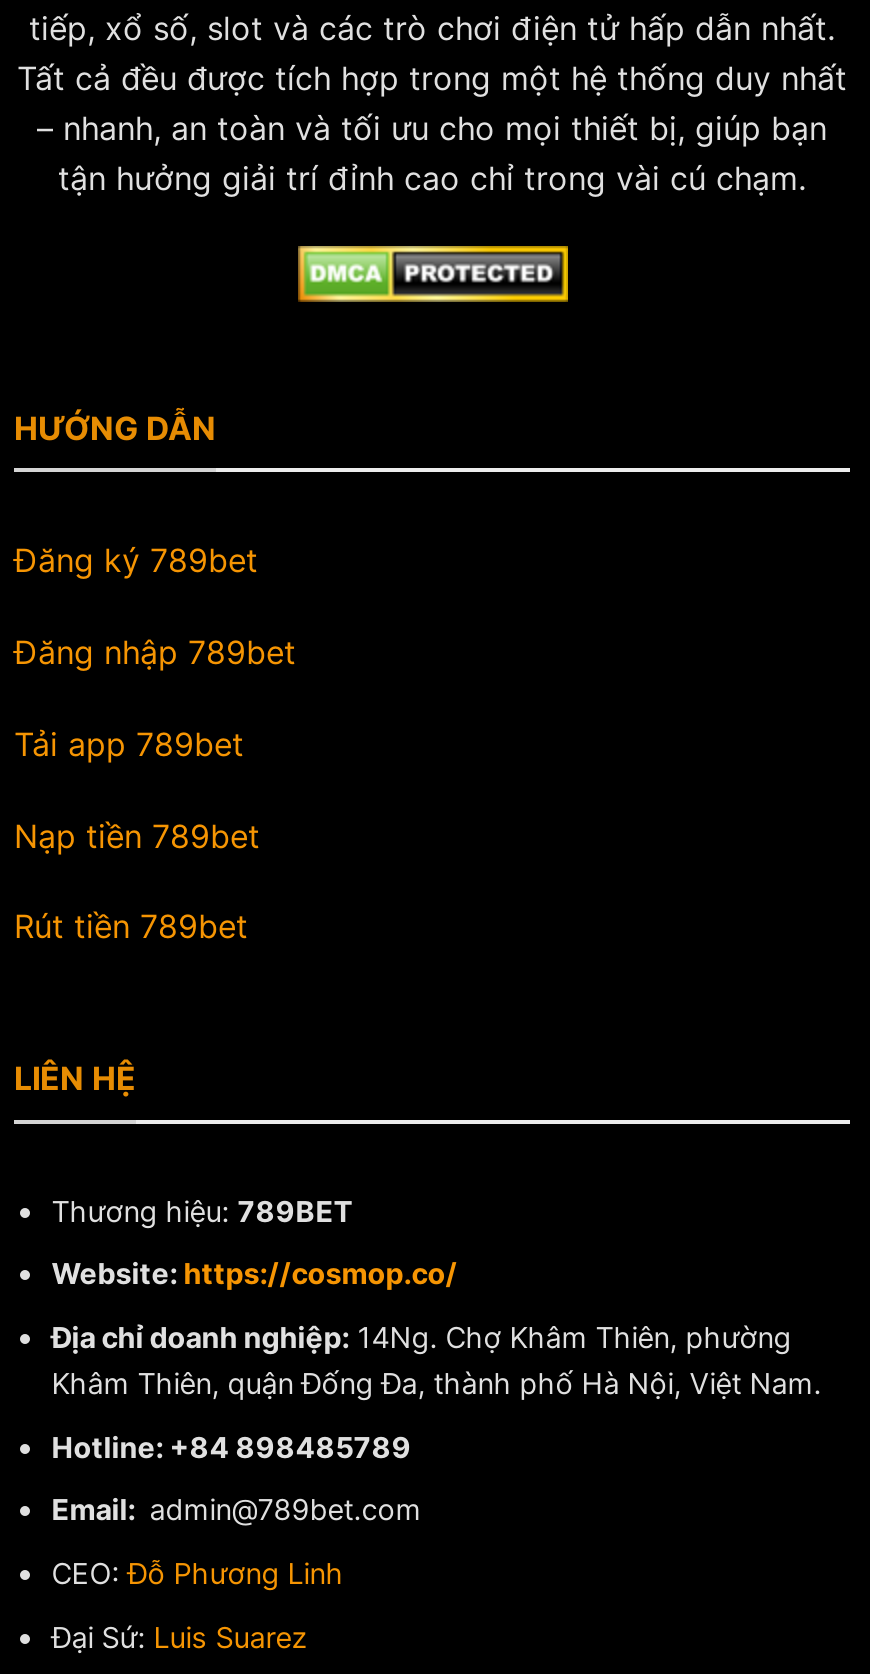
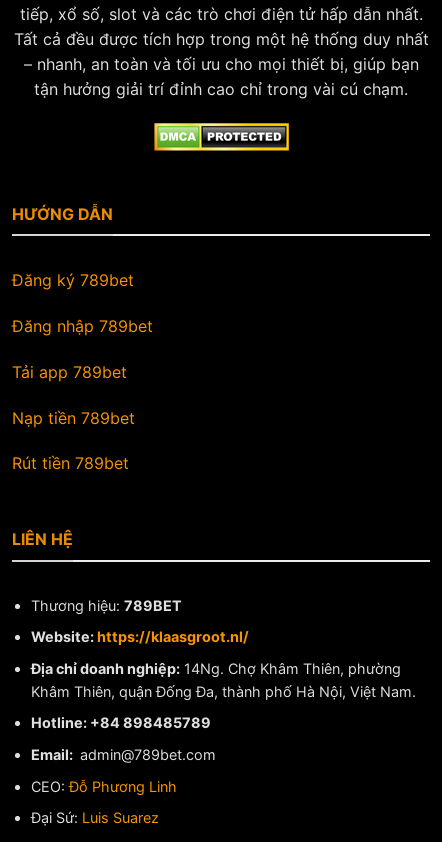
[51,1256,457,1290] Website: https://cosmop.co/ -> [31,628,249,645] Website: https://klaasgroot.nl/

